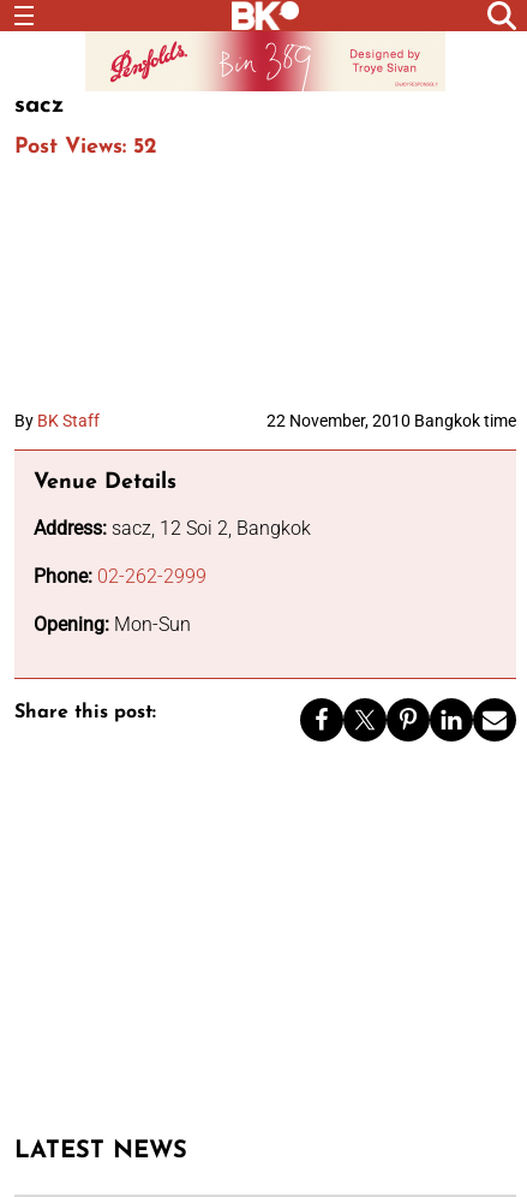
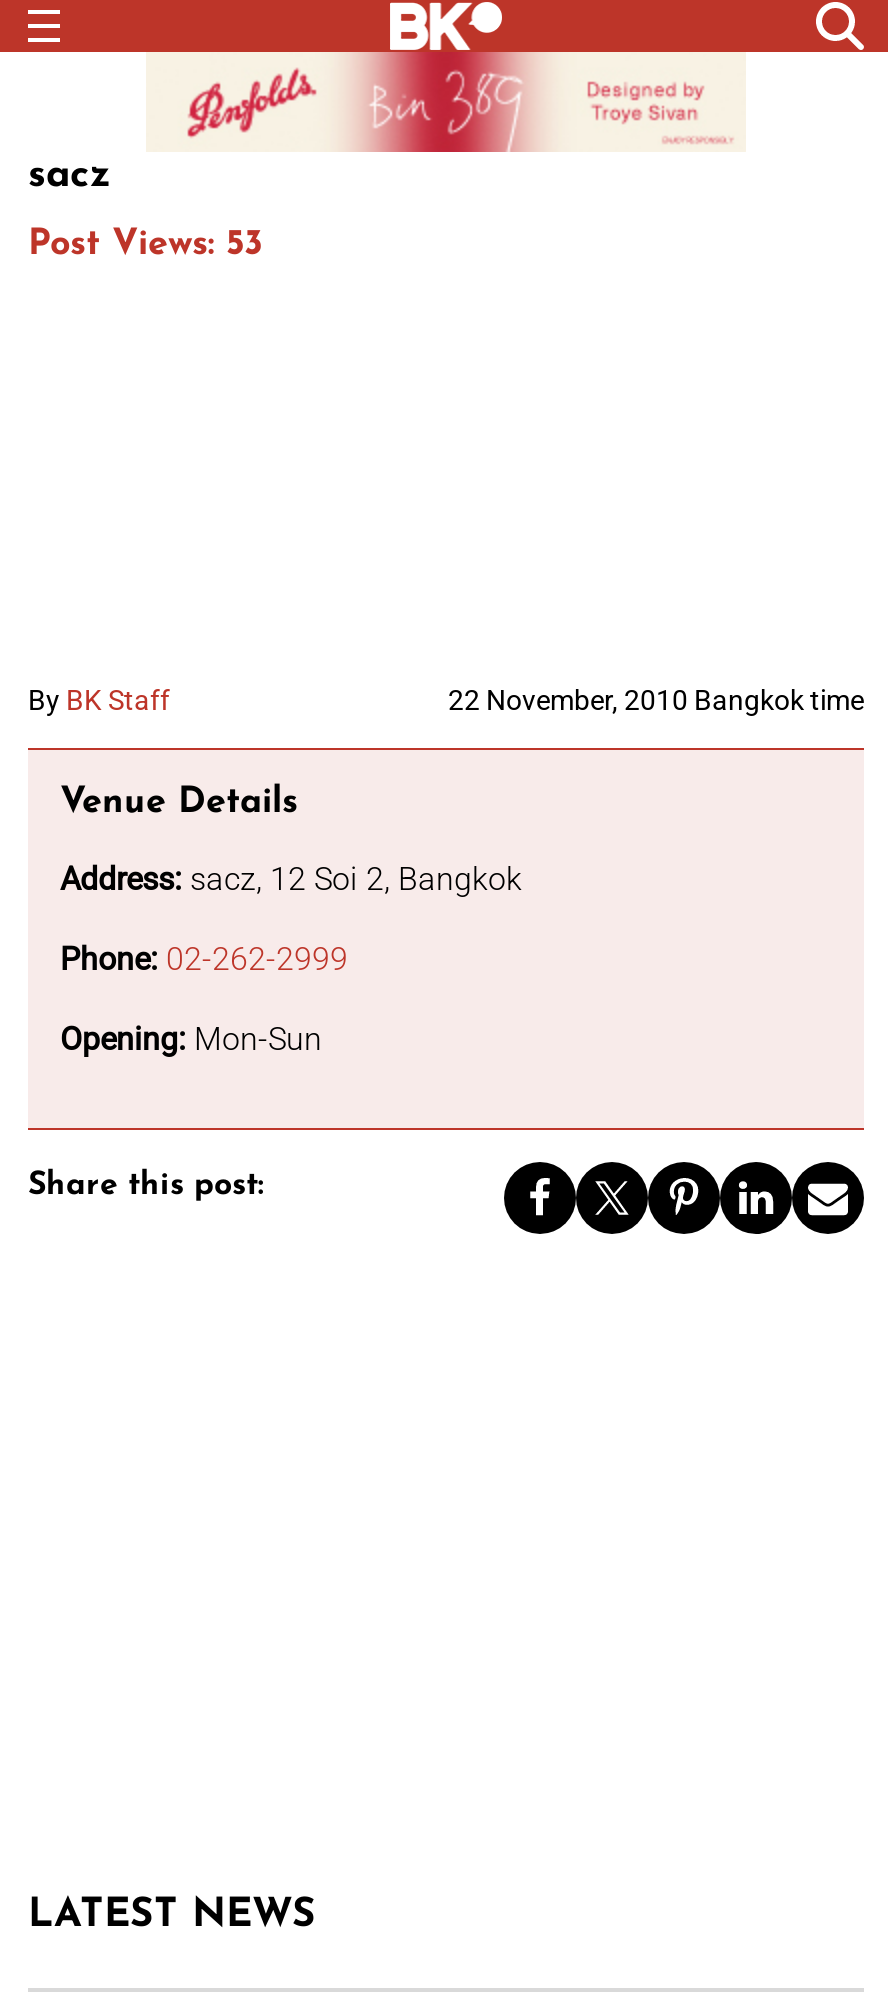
[14,136,157,159] Post Views: 52 -> [28,226,262,264] Post Views: 53

